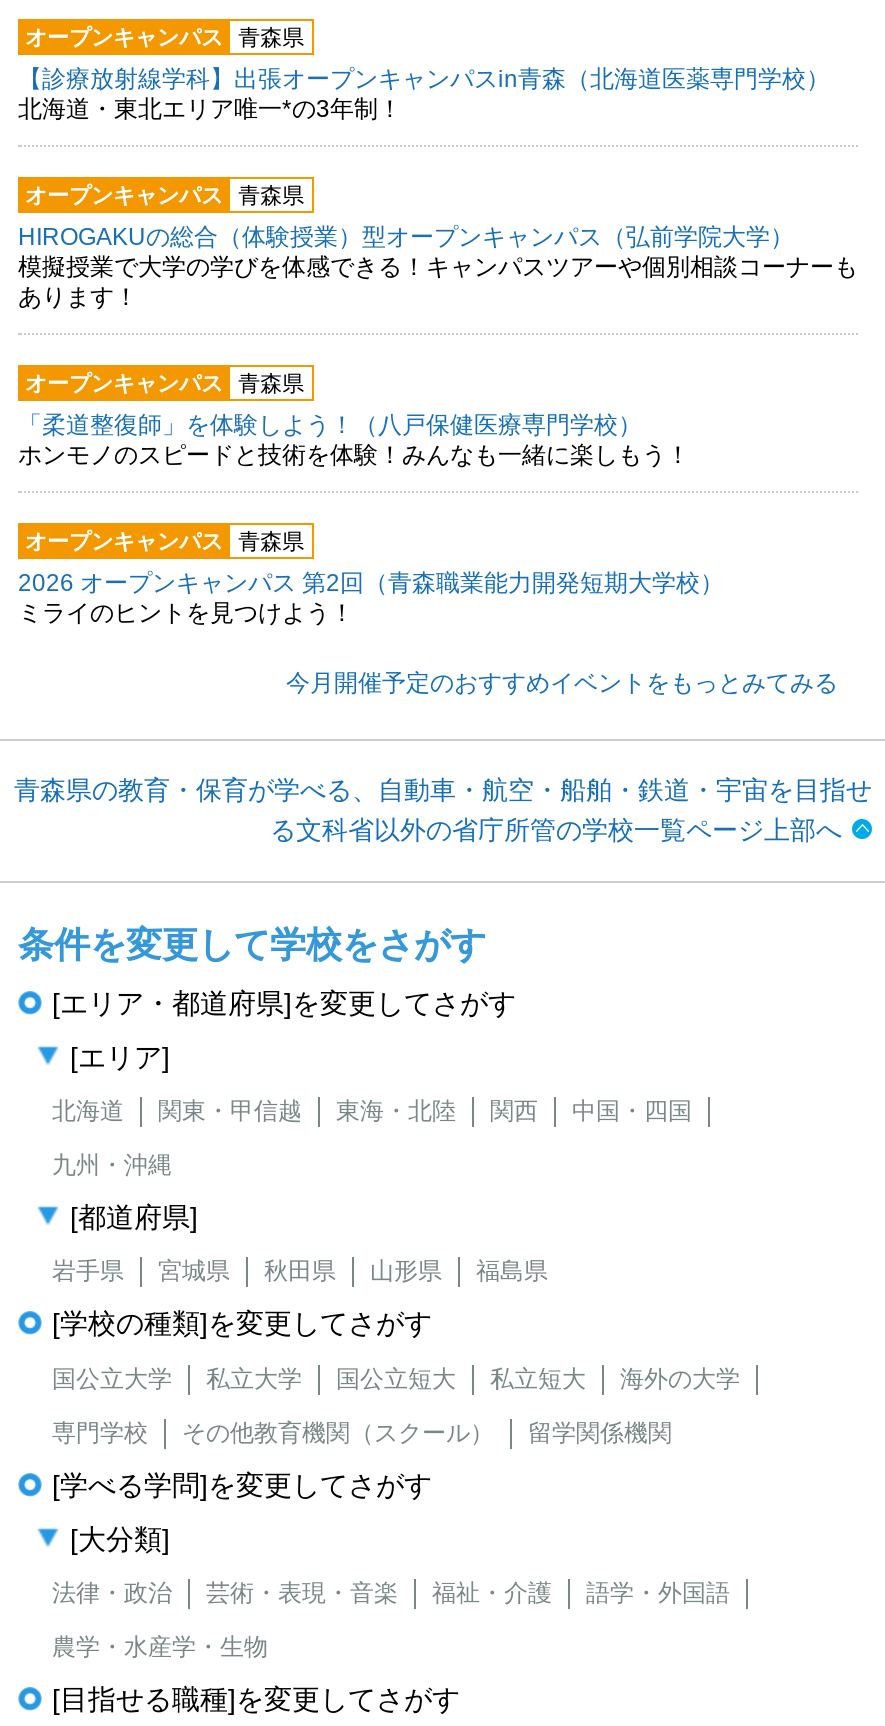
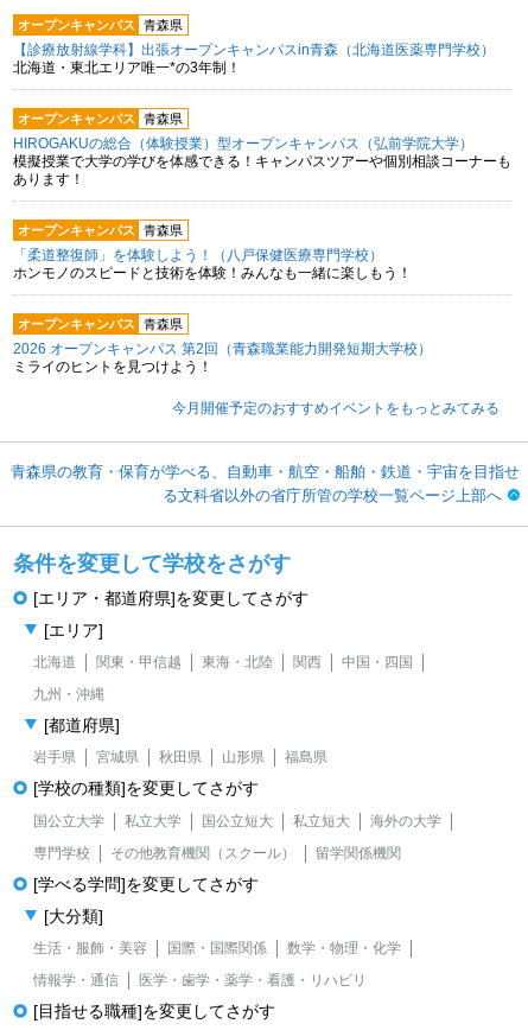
[52,1579,730,1607] 法律・政治 | 芸術・表現・音楽 | 福祉・介護 | 語学・外国語 -> [33,940,401,957] 生活・服飾・美容 | 国際・国際関係 | 数学・物理・化学
[52,1633,268,1661] 農学・水産学・生物 -> [33,972,367,989] 情報学・通信 | 医学・歯学・薬学・看護・リハビリ

